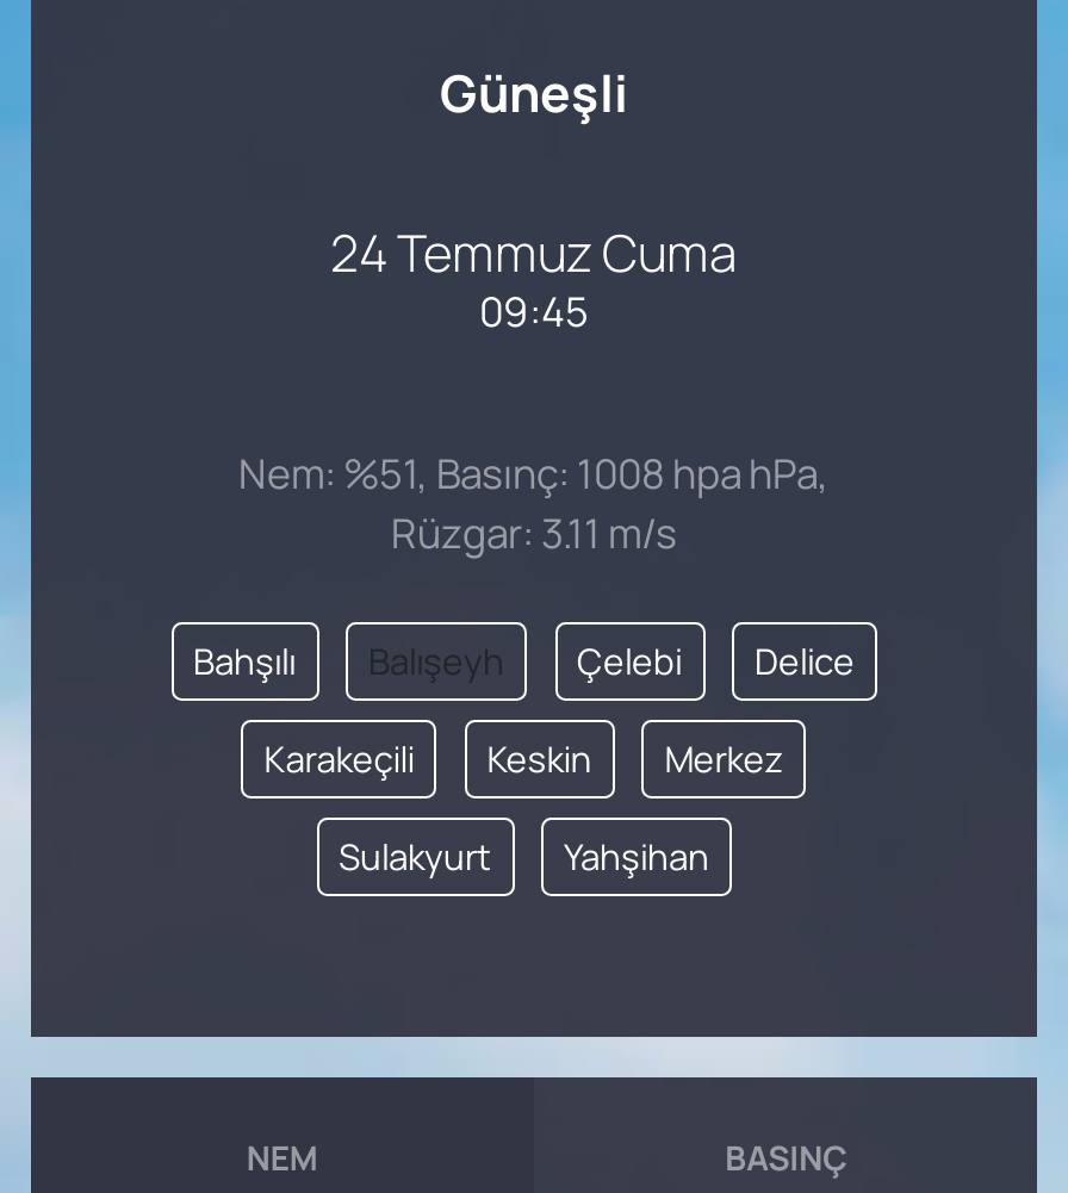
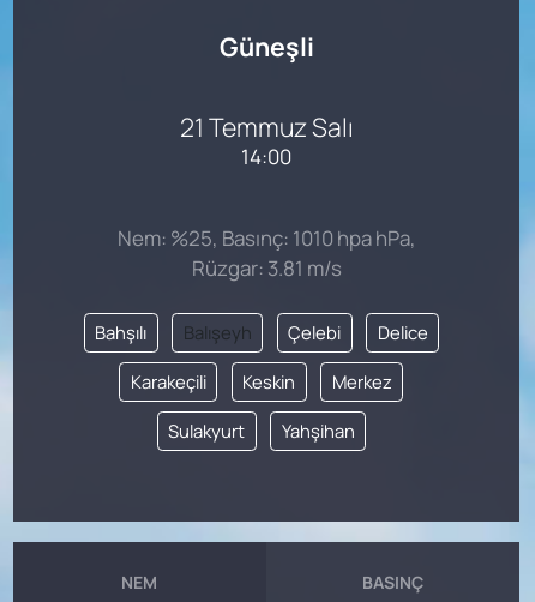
[330,217,738,287] 24 Temmuz Cuma -> [179,109,353,144] 21 Temmuz Salı
[479,284,589,339] 09:45 -> [241,143,291,171] 14:00
[238,445,830,500] Nem: %51, Basınç: 1008 hpa hPa, -> [117,224,416,251] Nem: %25, Basınç: 1010 hpa hPa,
[391,505,677,559] Rüzgar: 3.11 m/s -> [191,254,341,281] Rüzgar: 3.81 m/s

